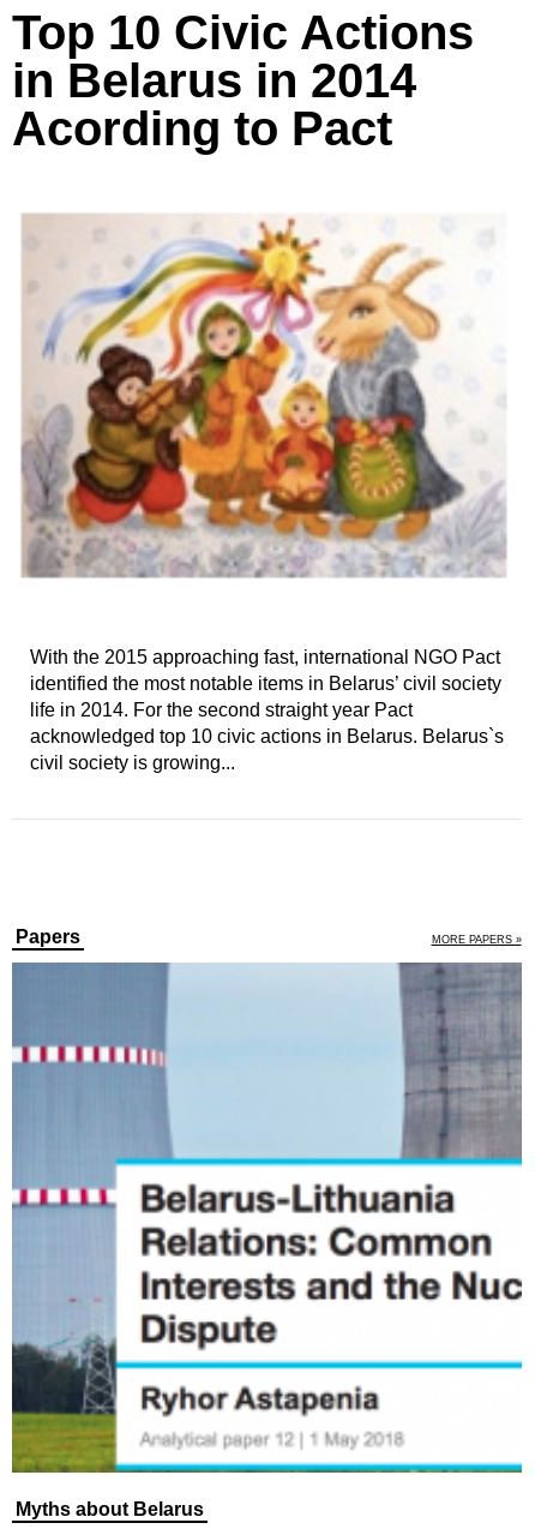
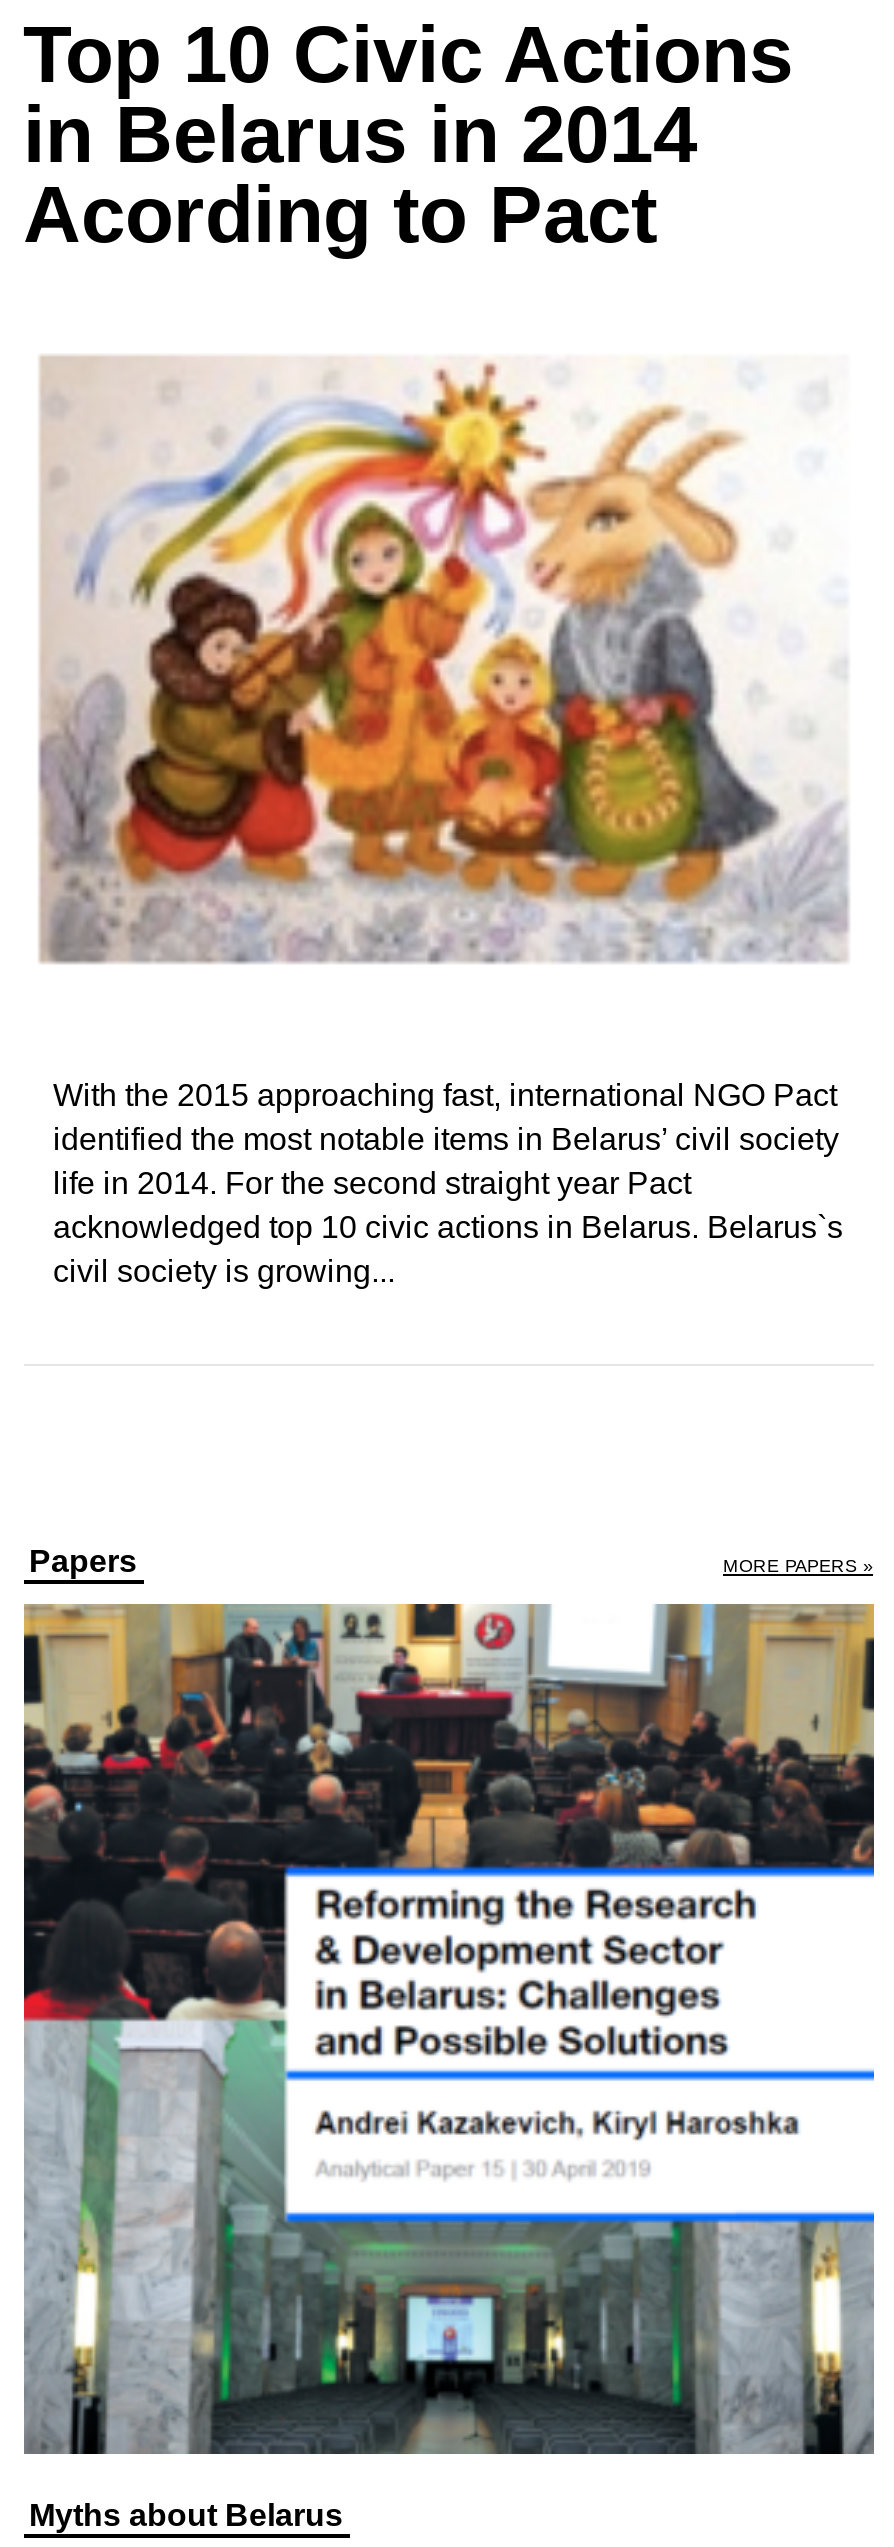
[11,963,523,1474] [image] -> [22,1602,876,2456] [image]

